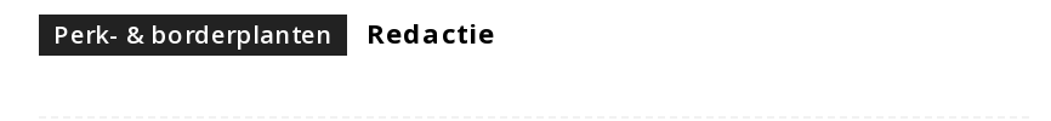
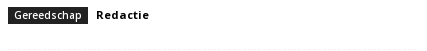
[53,17,333,51] Perk- & borderplanten -> [14,8,82,22] Gereedschap

